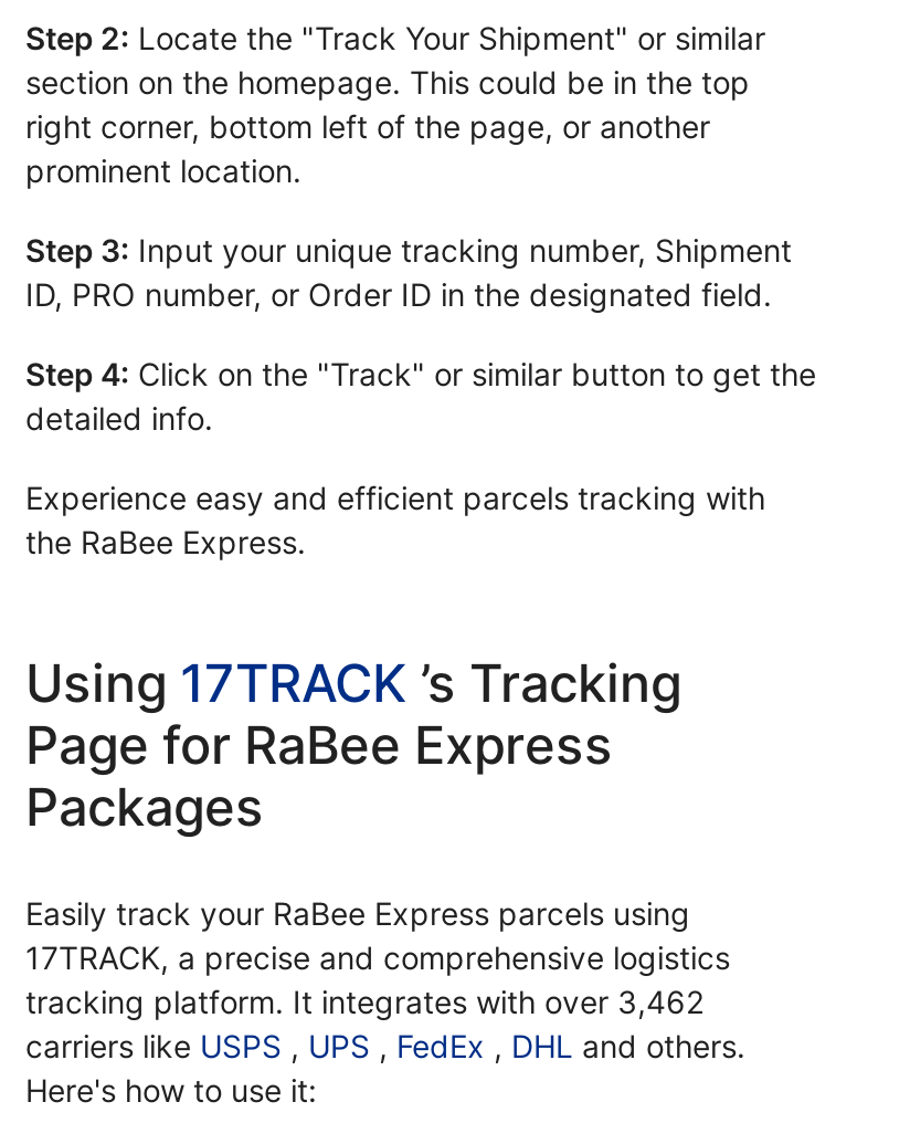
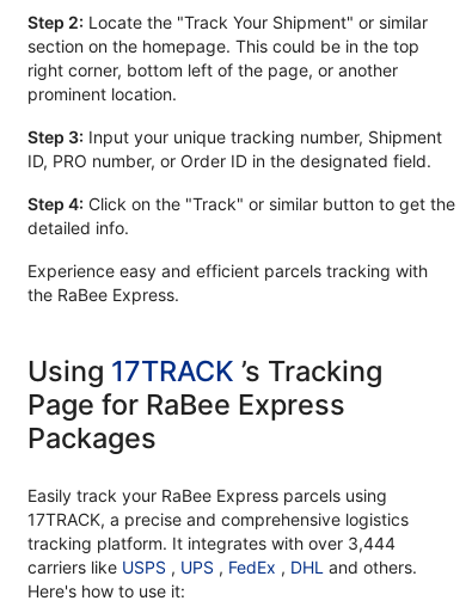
[25,983,703,1020] tracking platform. It integrates with over 3,462 -> [27,533,396,553] tracking platform. It integrates with over 3,444

